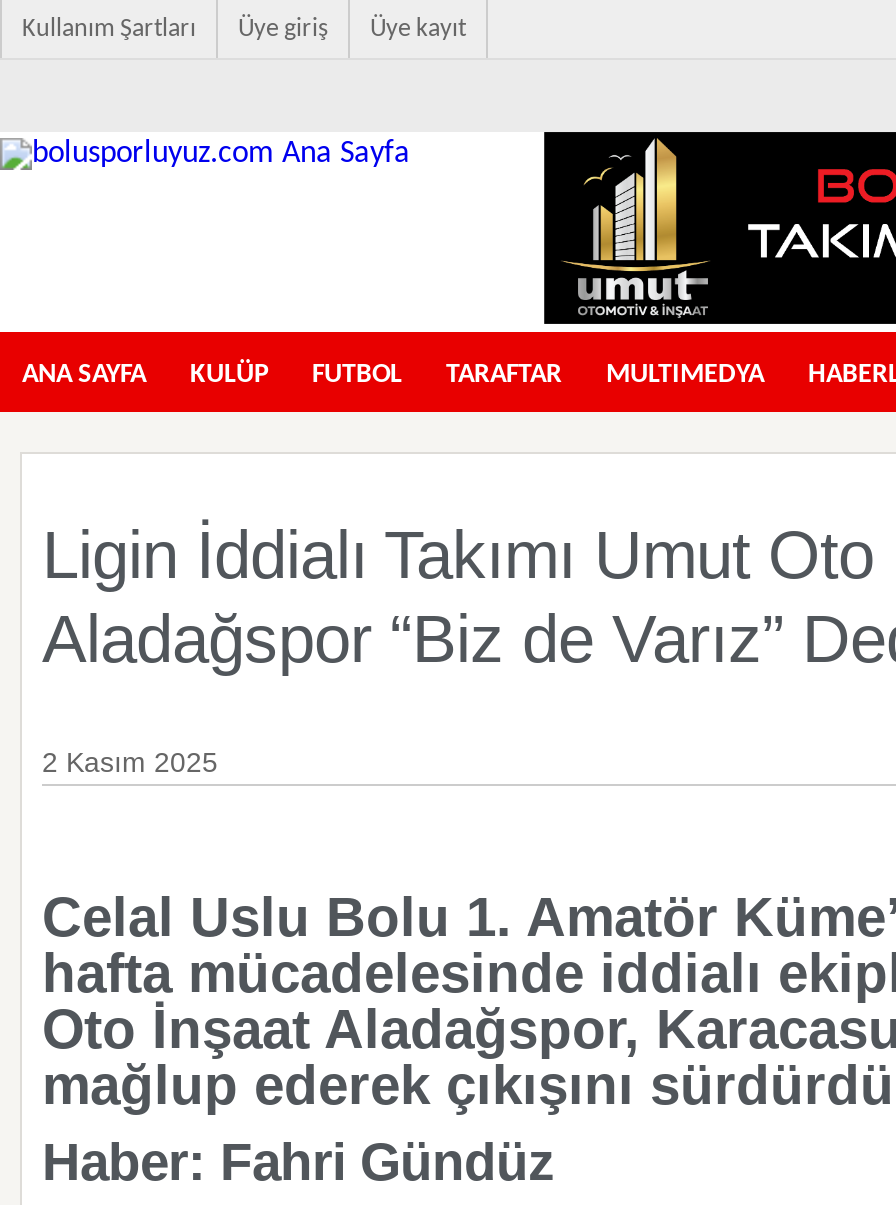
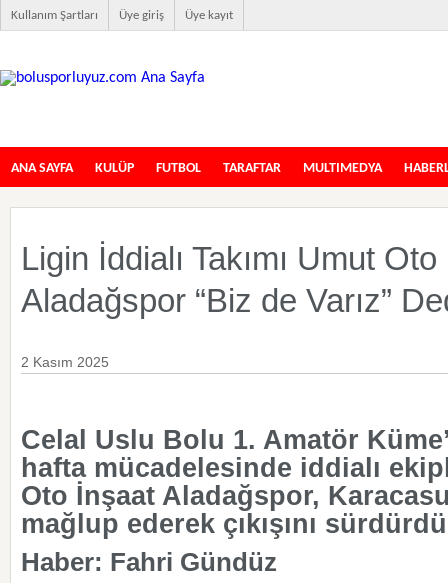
[542,128,890,326] [image] -> none

